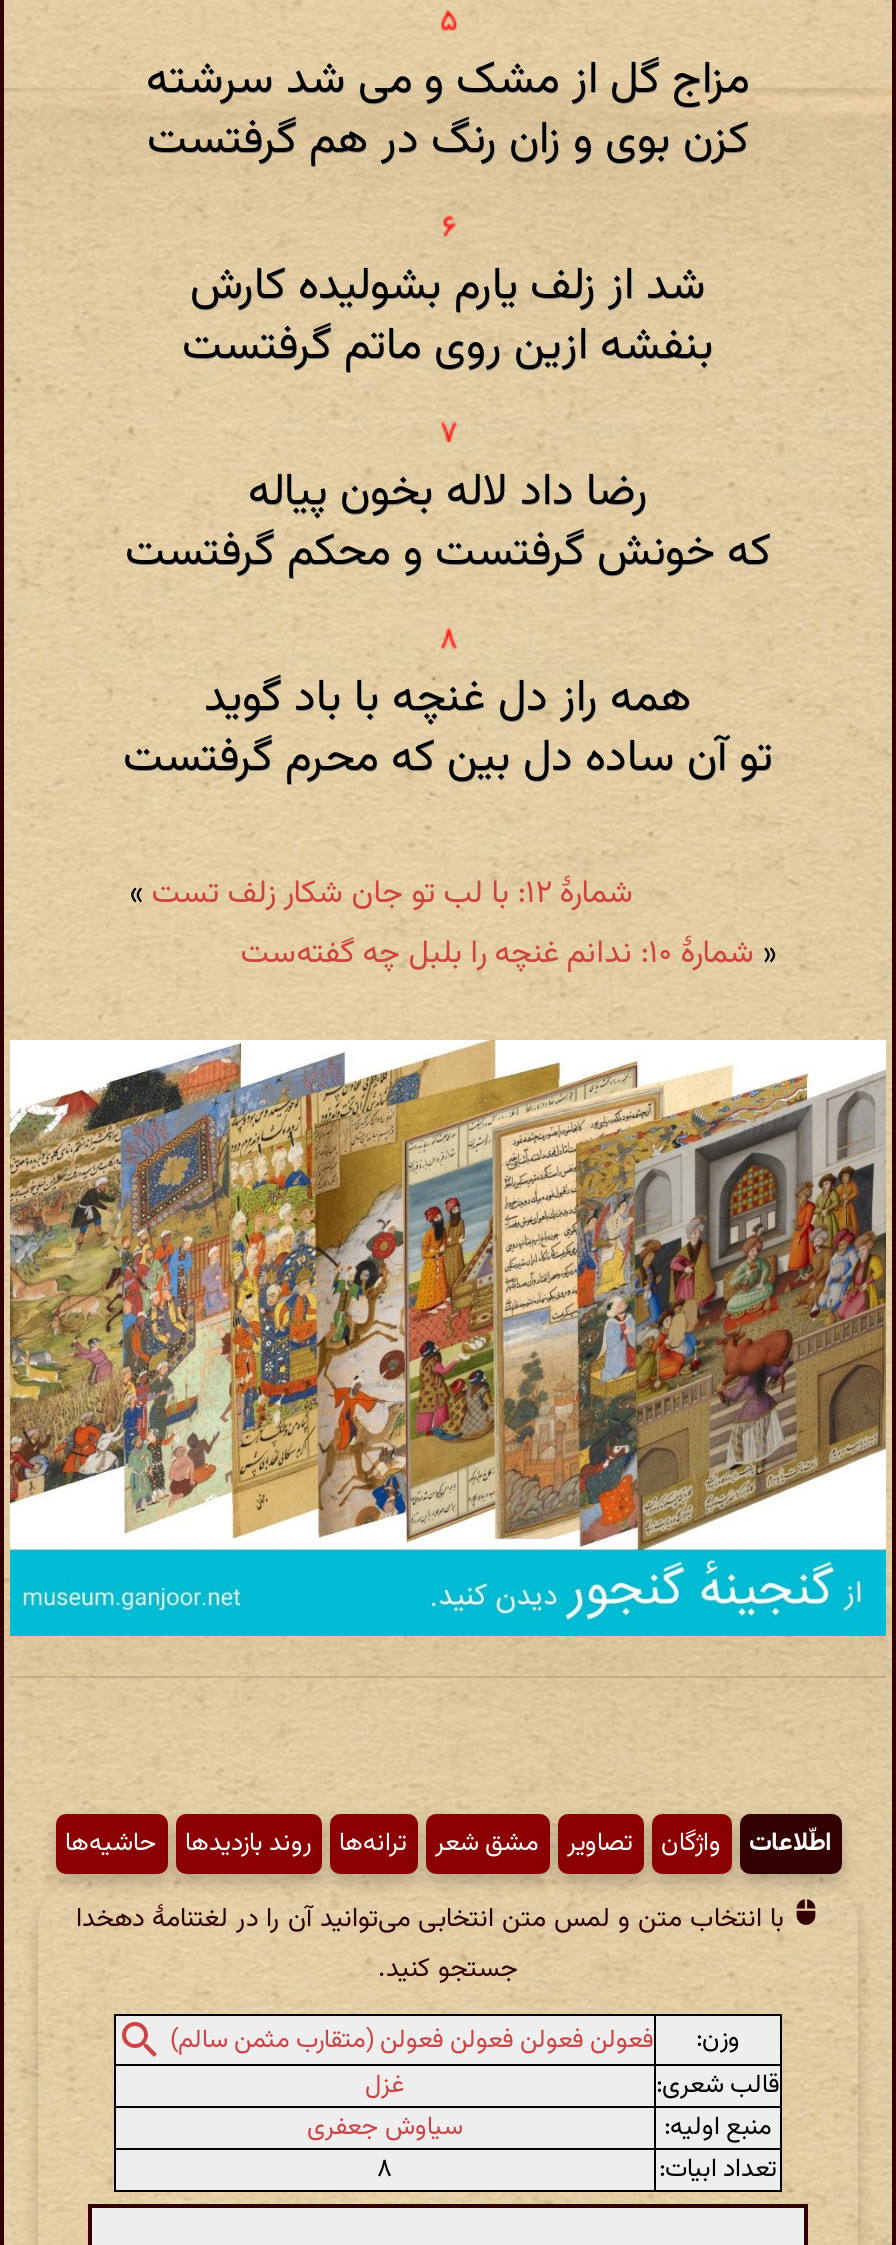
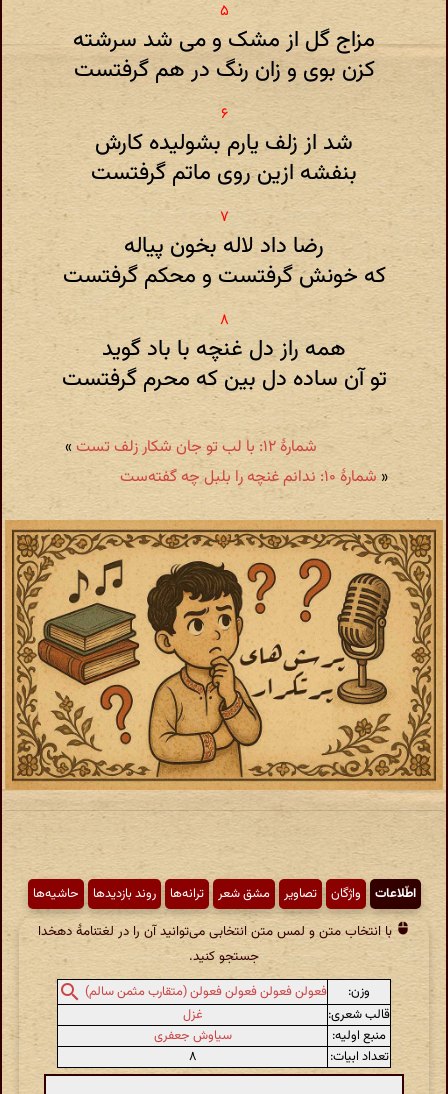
[8,1038,888,1638] [image] -> [5,519,443,791] [image]

